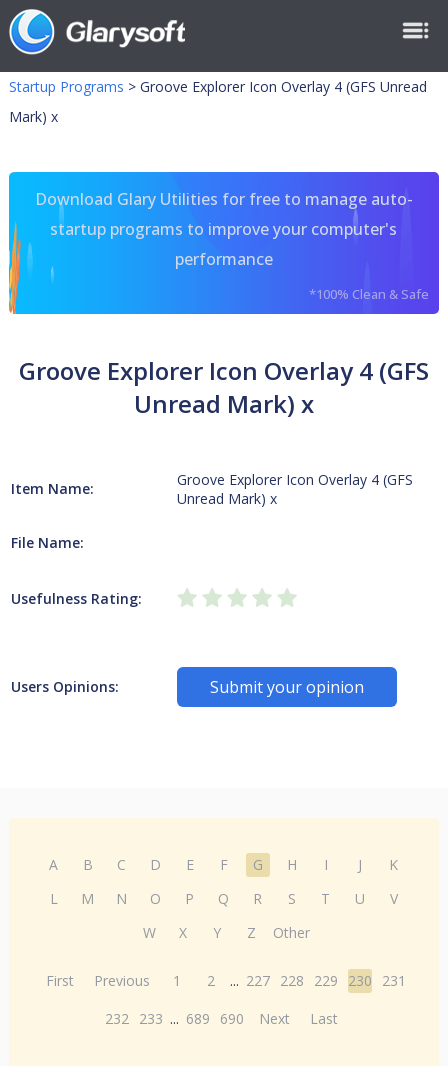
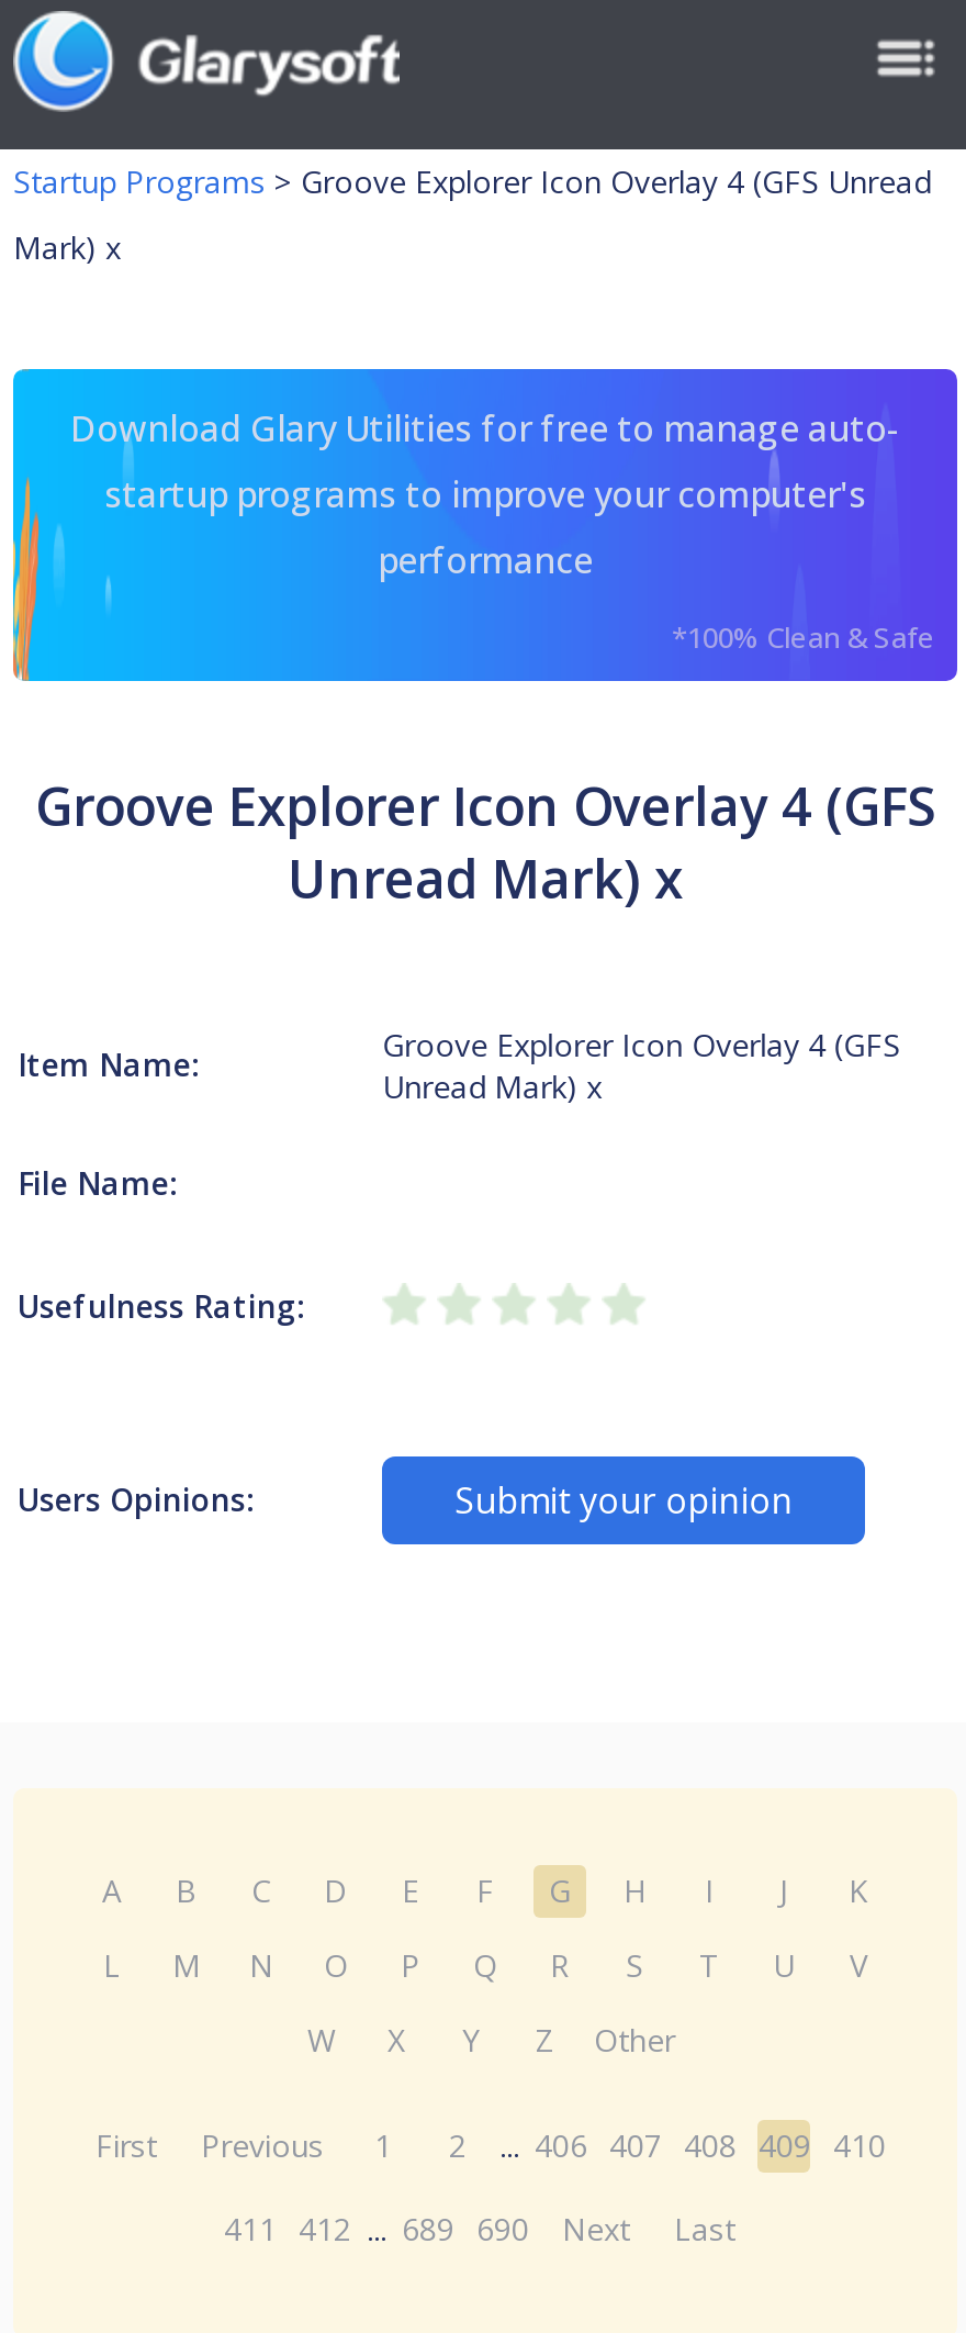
[46,971,406,990] First Previous 1 2 ... 227 228 229 230 231 -> [96,2124,886,2166] First Previous 1 2 ... 406 407 408 409 410
[105,1009,338,1028] 232 233 ... 689 690 Next Last -> [224,2208,735,2250] 411 412 ... 689 690 Next Last

